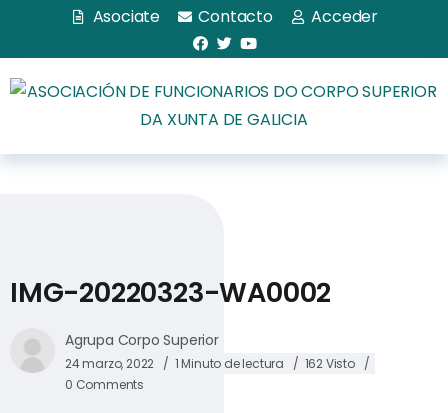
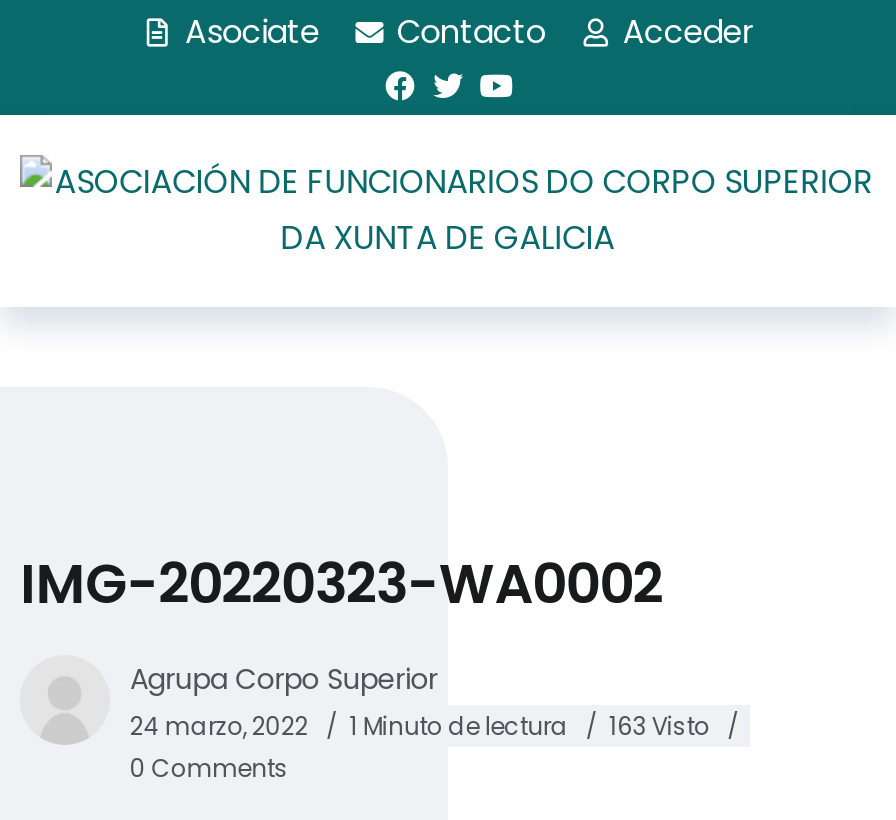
[65,355,355,372] 24 marzo, 2022 1 Minuto de lectura 162 Visto -> [130,709,710,743] 24 marzo, 2022 1 Minuto de lectura 163 Visto

